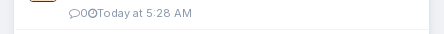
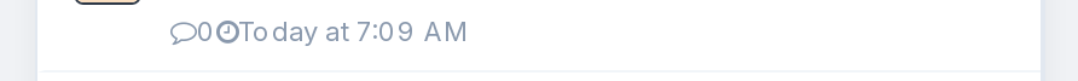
[80,6,192,20] 0 Today at 5:28 AM -> [197,15,468,48] 0 Today at 7:09 AM

